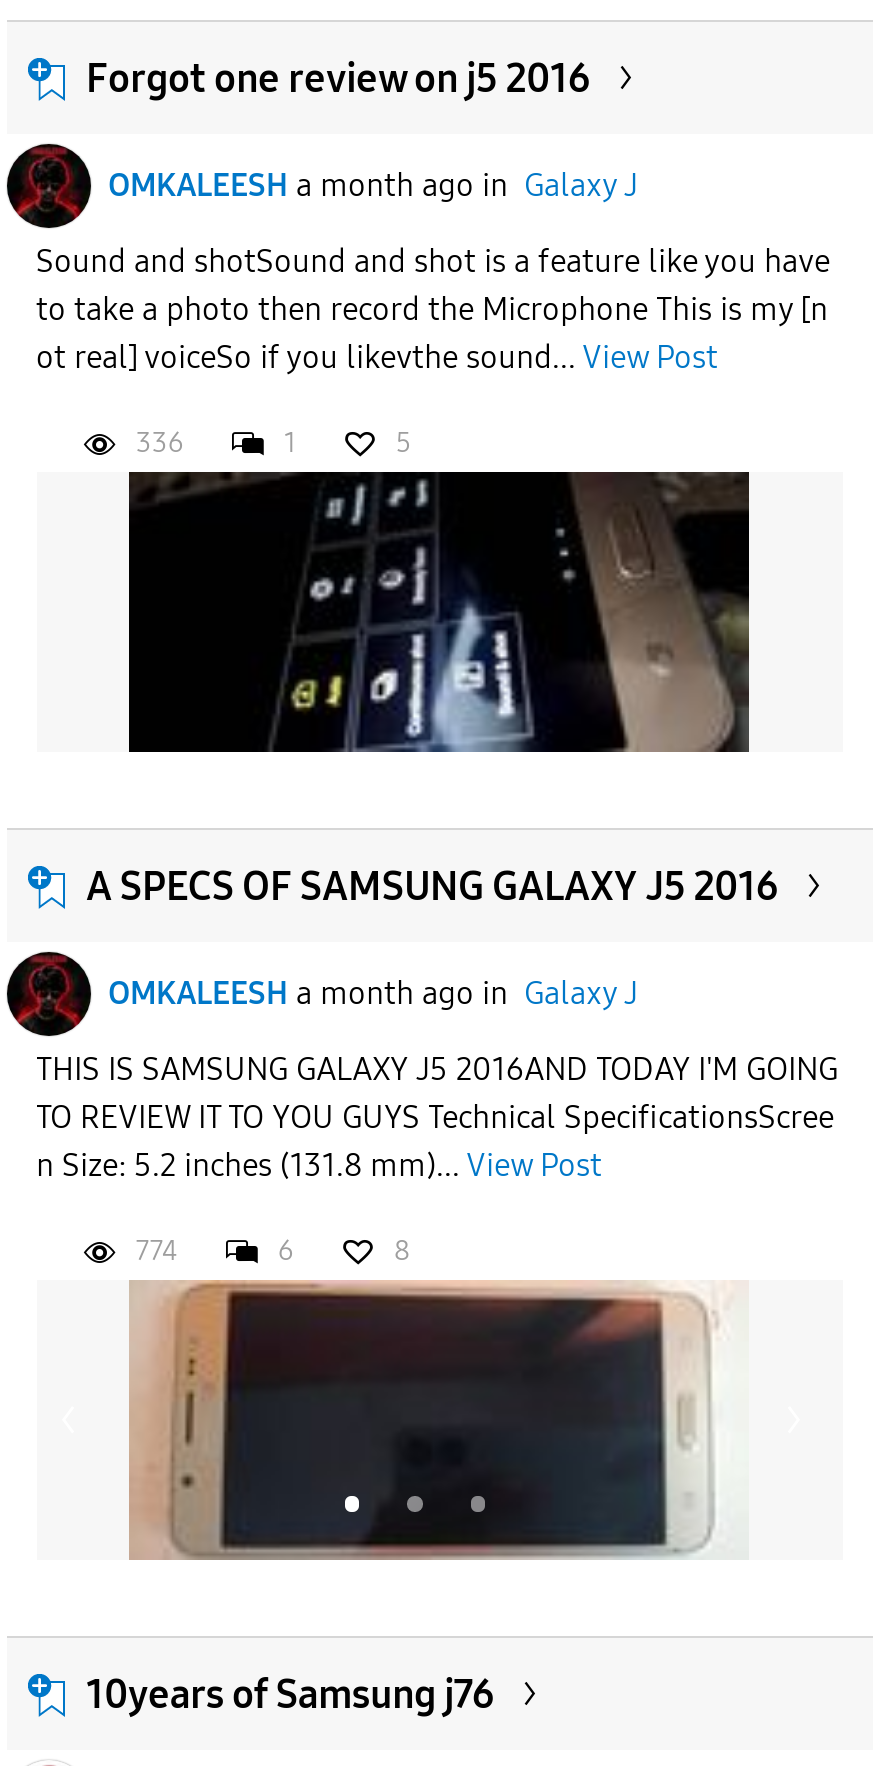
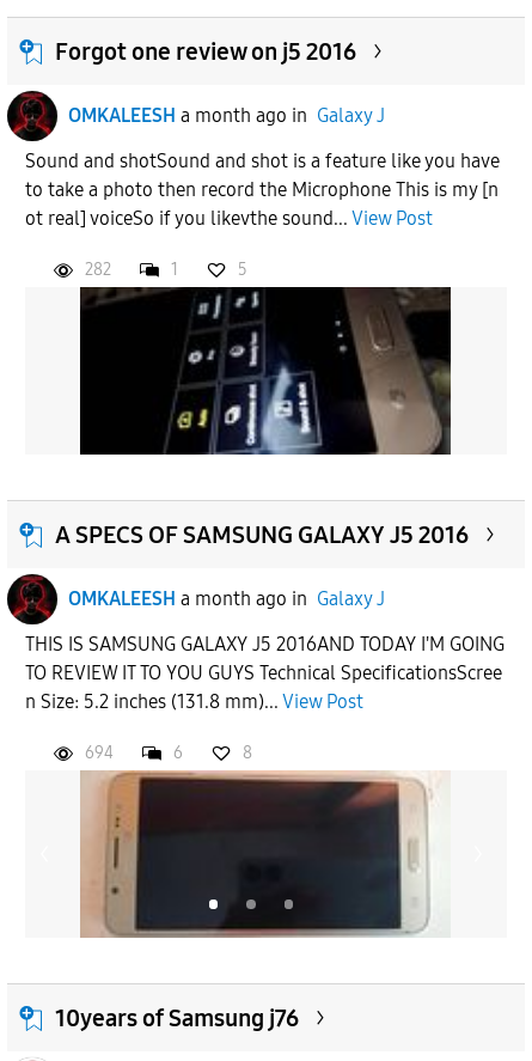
[136,427,184,461] 336 -> [84,260,111,280] 282
[136,1235,178,1269] 774 -> [84,743,113,764] 694

